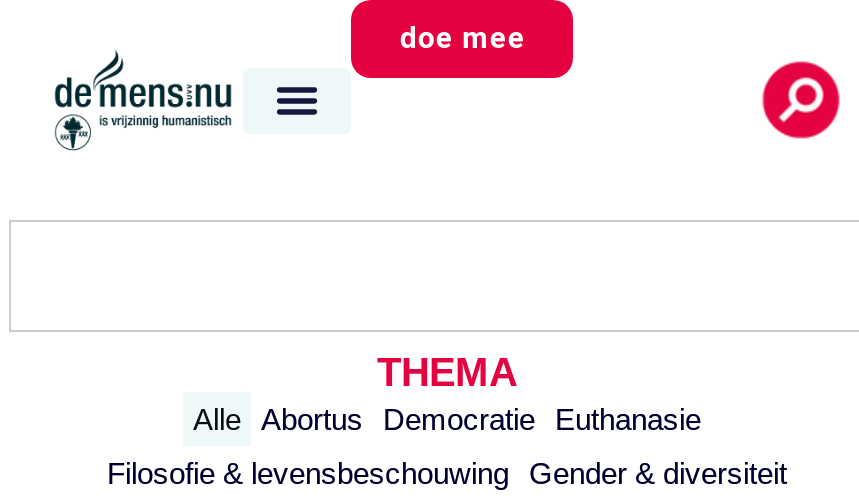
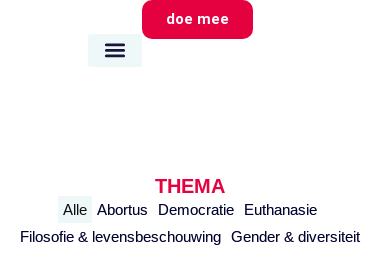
[53,50,233,152] [image] -> none
[761,60,841,140] [image] -> none

